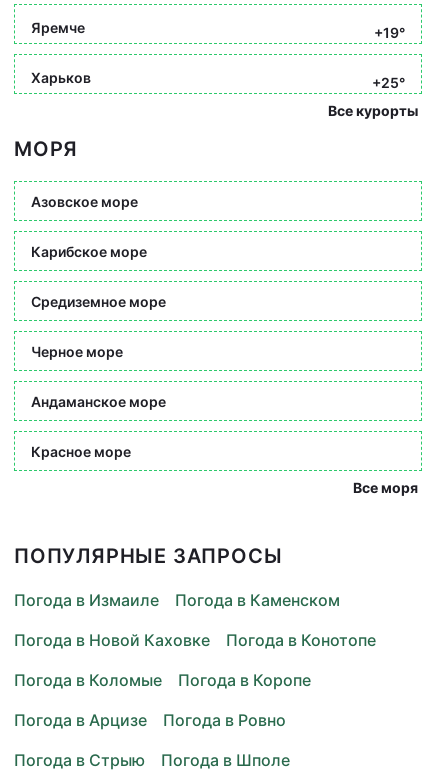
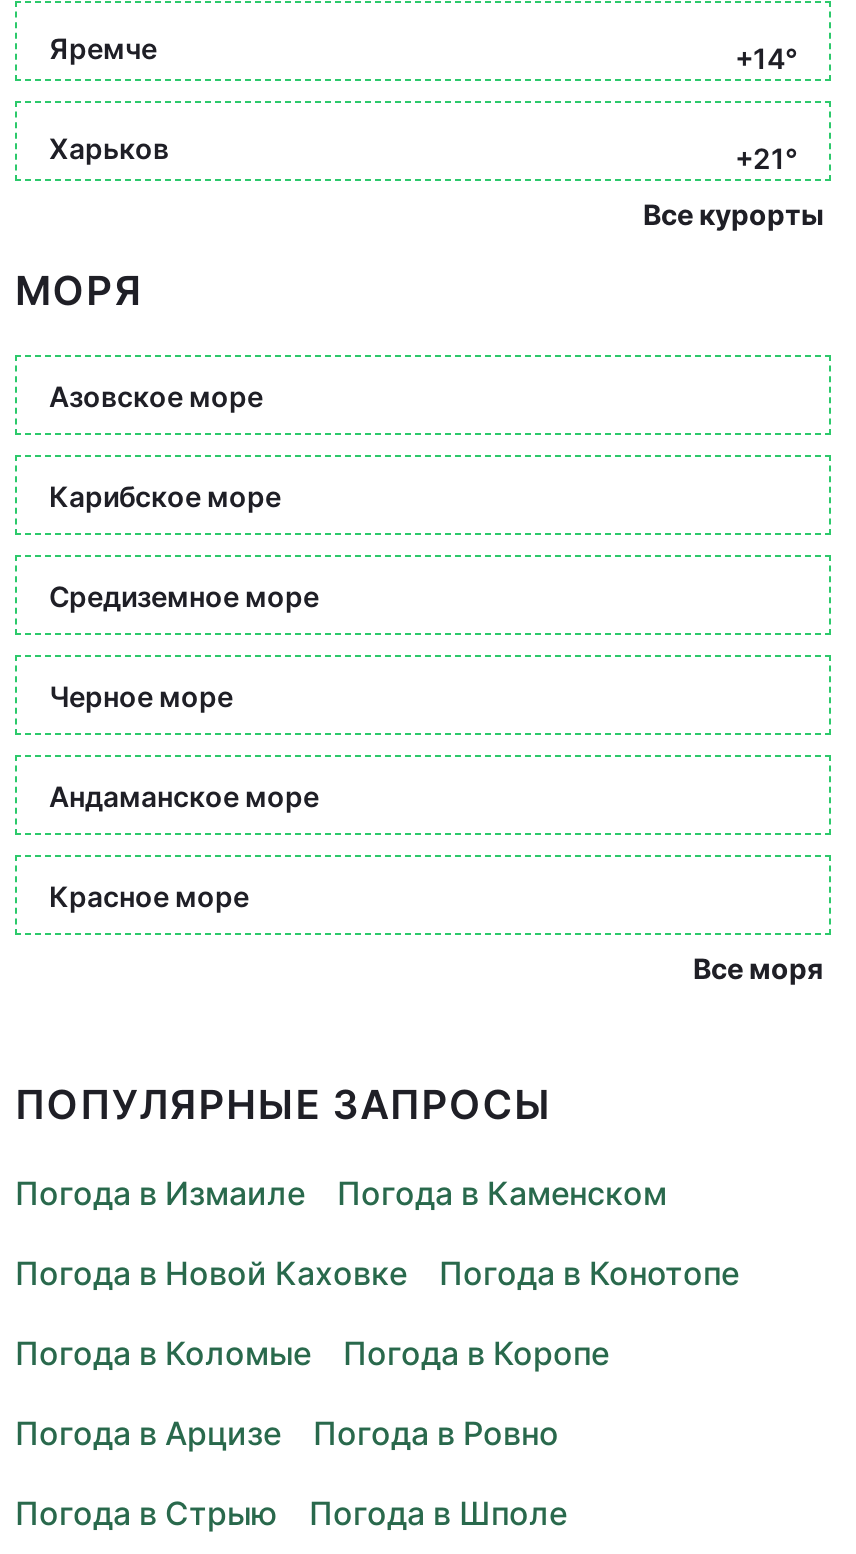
[374,24,405,41] +19° -> [735,41,797,75] +14°
[372,74,405,91] +25° -> [735,141,797,175] +21°

